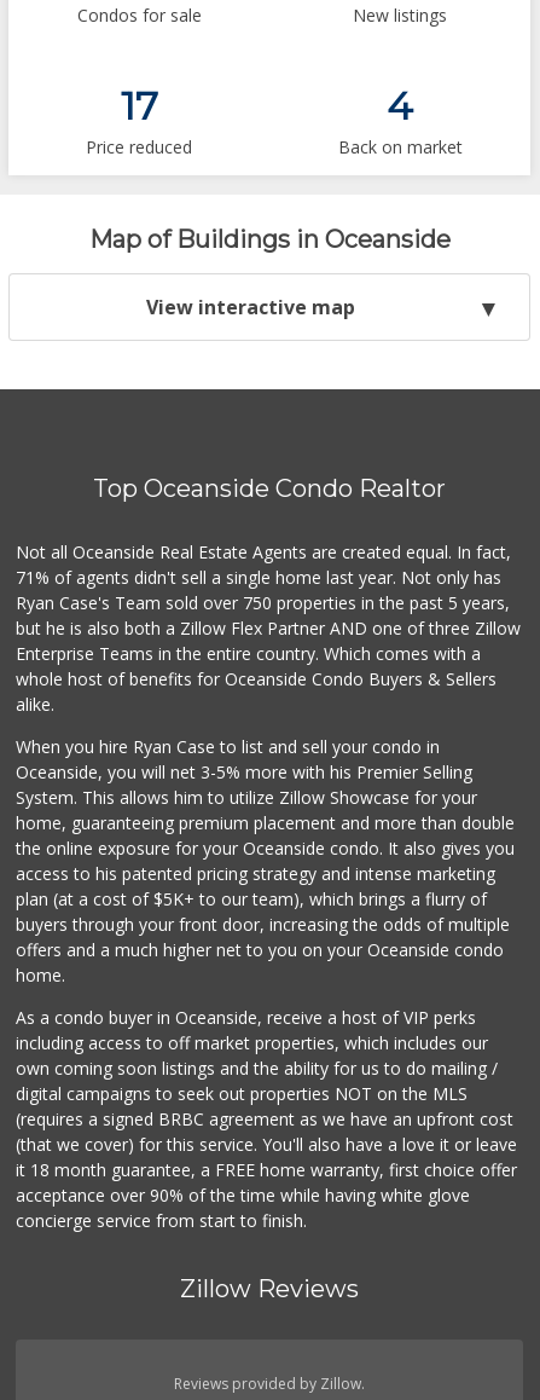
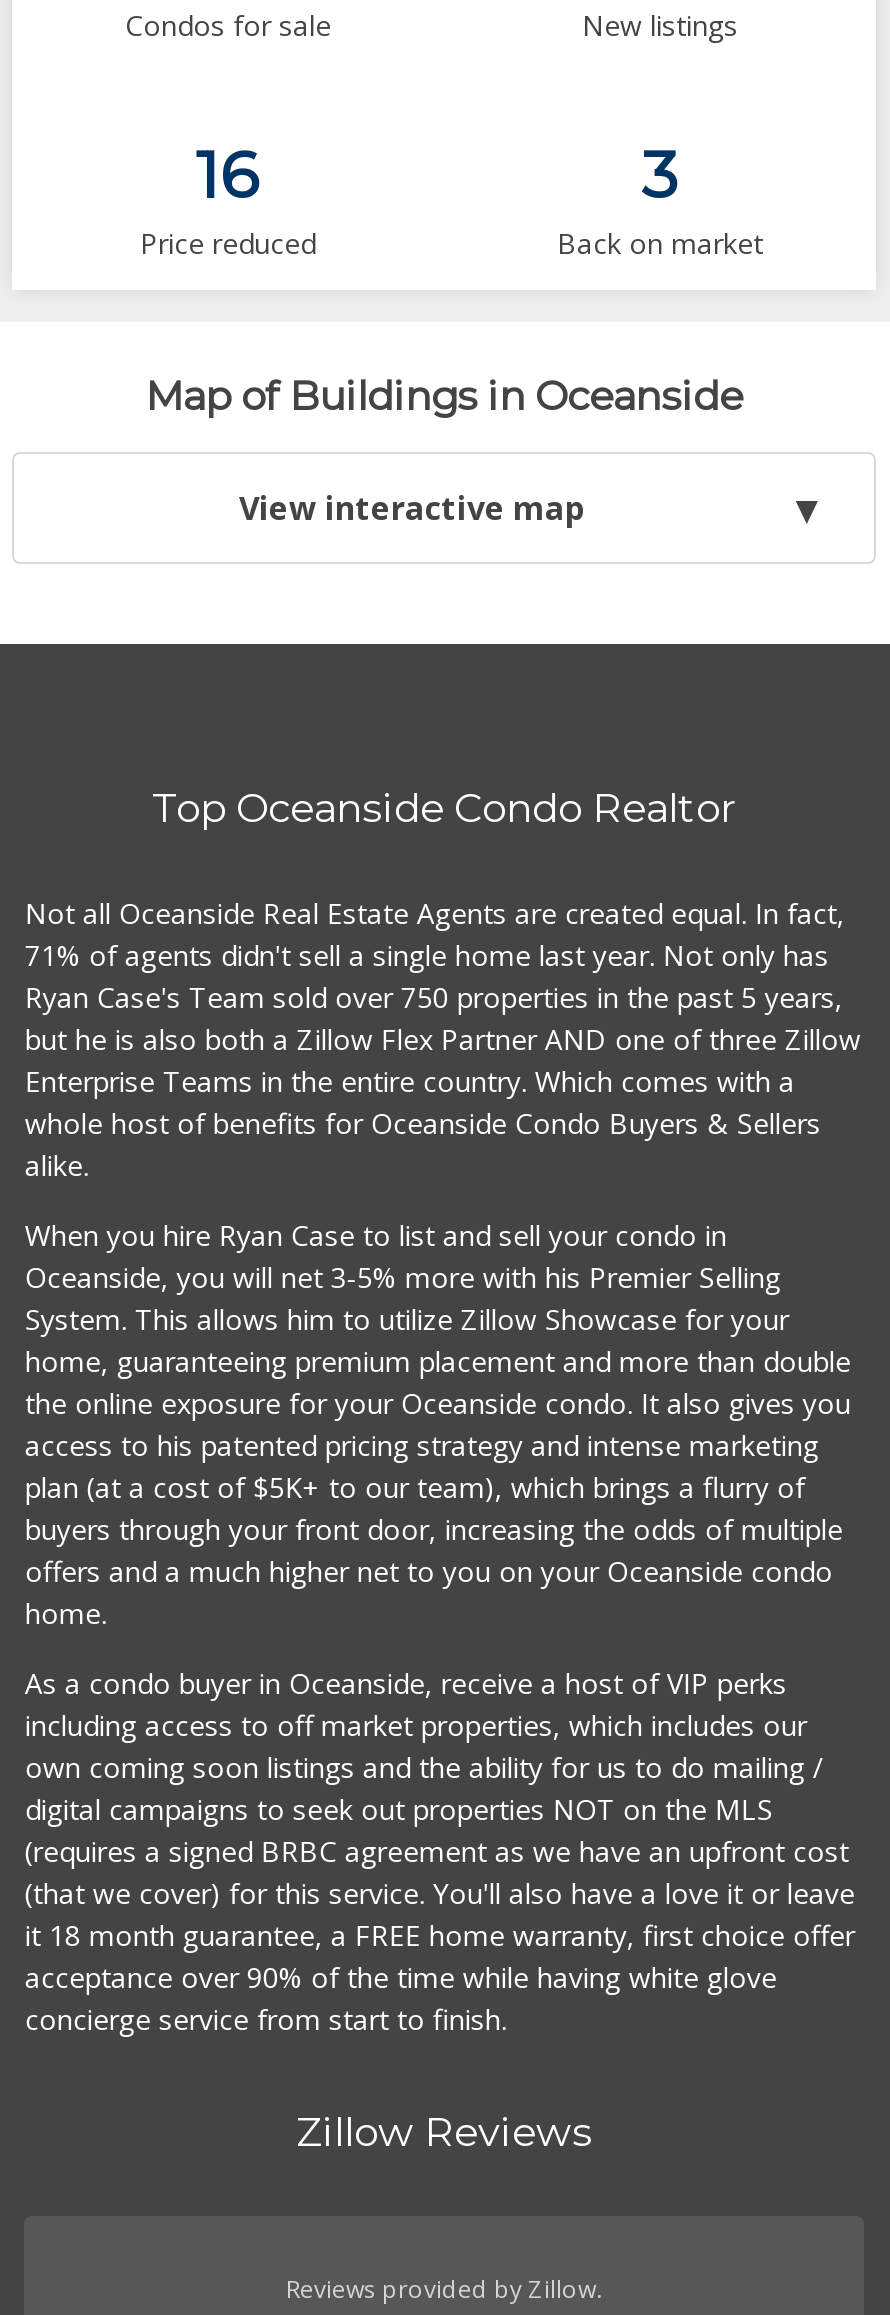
[120,82,158,129] 17 -> [196,136,260,214] 16
[387,82,413,129] 4 -> [642,136,678,214] 3

